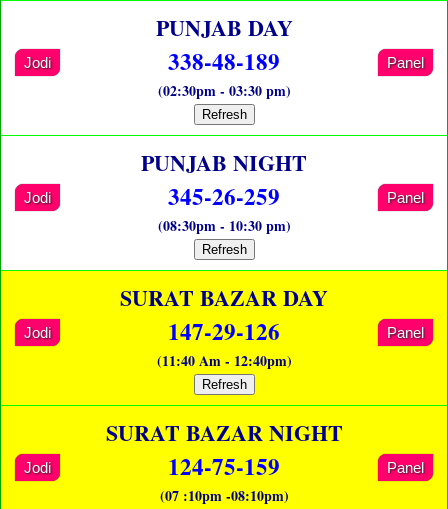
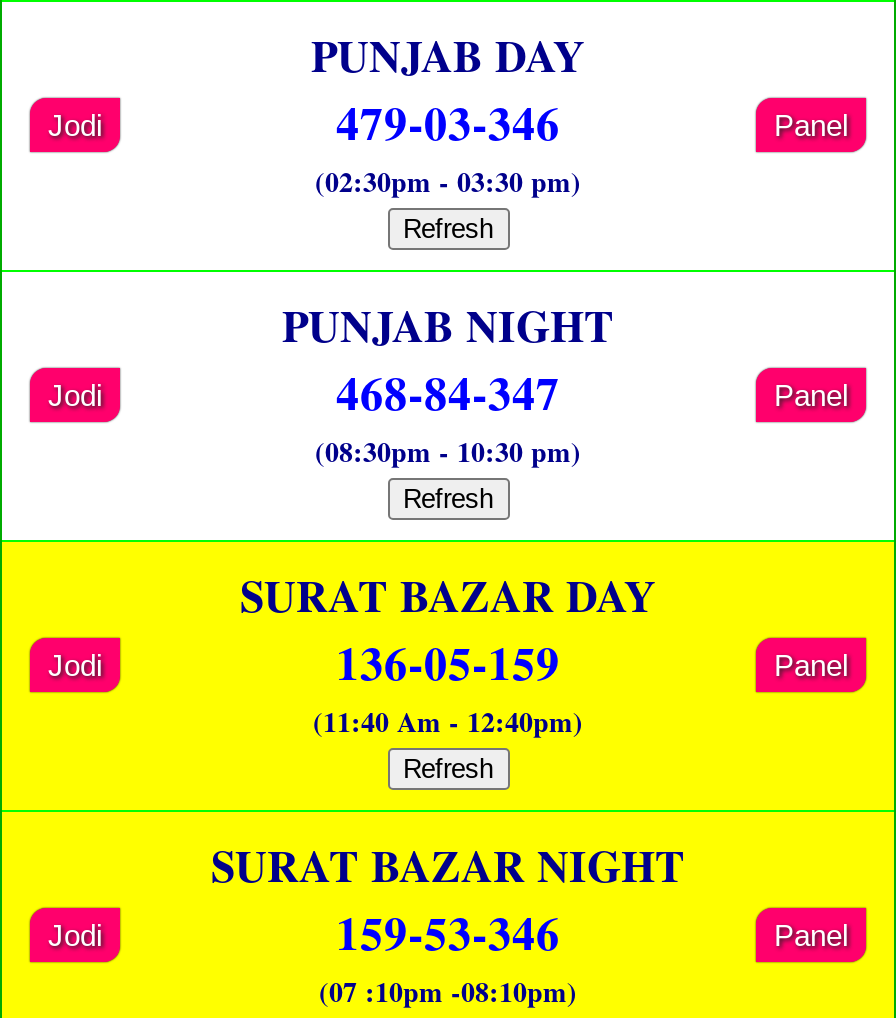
[168,44,280,78] 338-48-189 -> [336,88,560,156] 479-03-346
[168,179,280,213] 345-26-259 -> [336,358,560,426] 468-84-347
[168,314,280,348] 147-29-126 -> [336,628,560,696] 136-05-159
[168,449,280,483] 124-75-159 -> [336,898,560,966] 159-53-346

